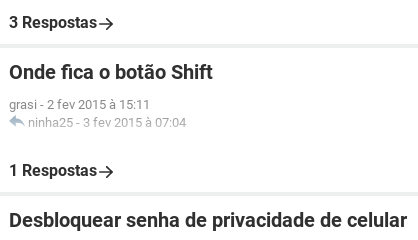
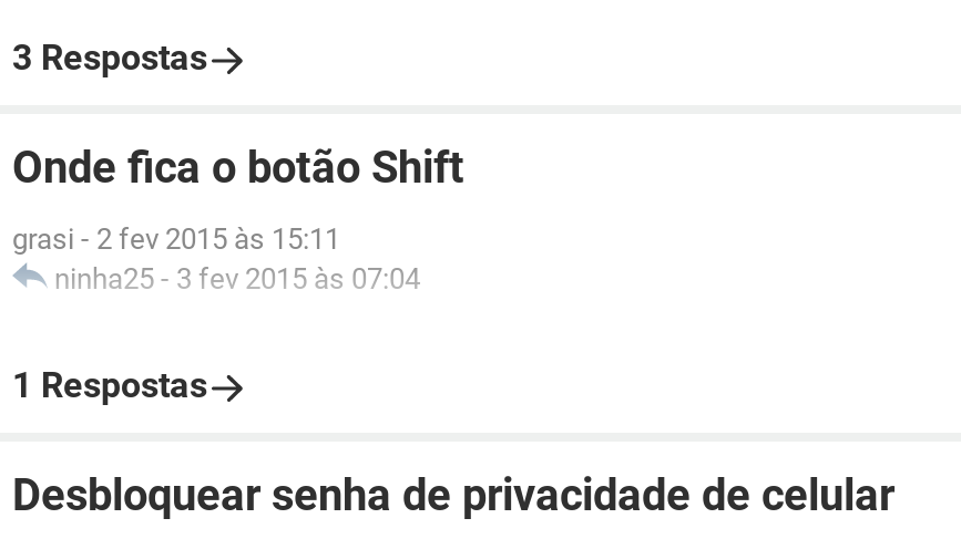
[9,97,150,112] grasi - 2 fev 2015 à 15:11 -> [12,222,340,256] grasi - 2 fev 2015 às 15:11
[28,115,186,130] ninha25 - 3 fev 2015 à 07:04 -> [54,262,420,296] ninha25 - 3 fev 2015 às 07:04

